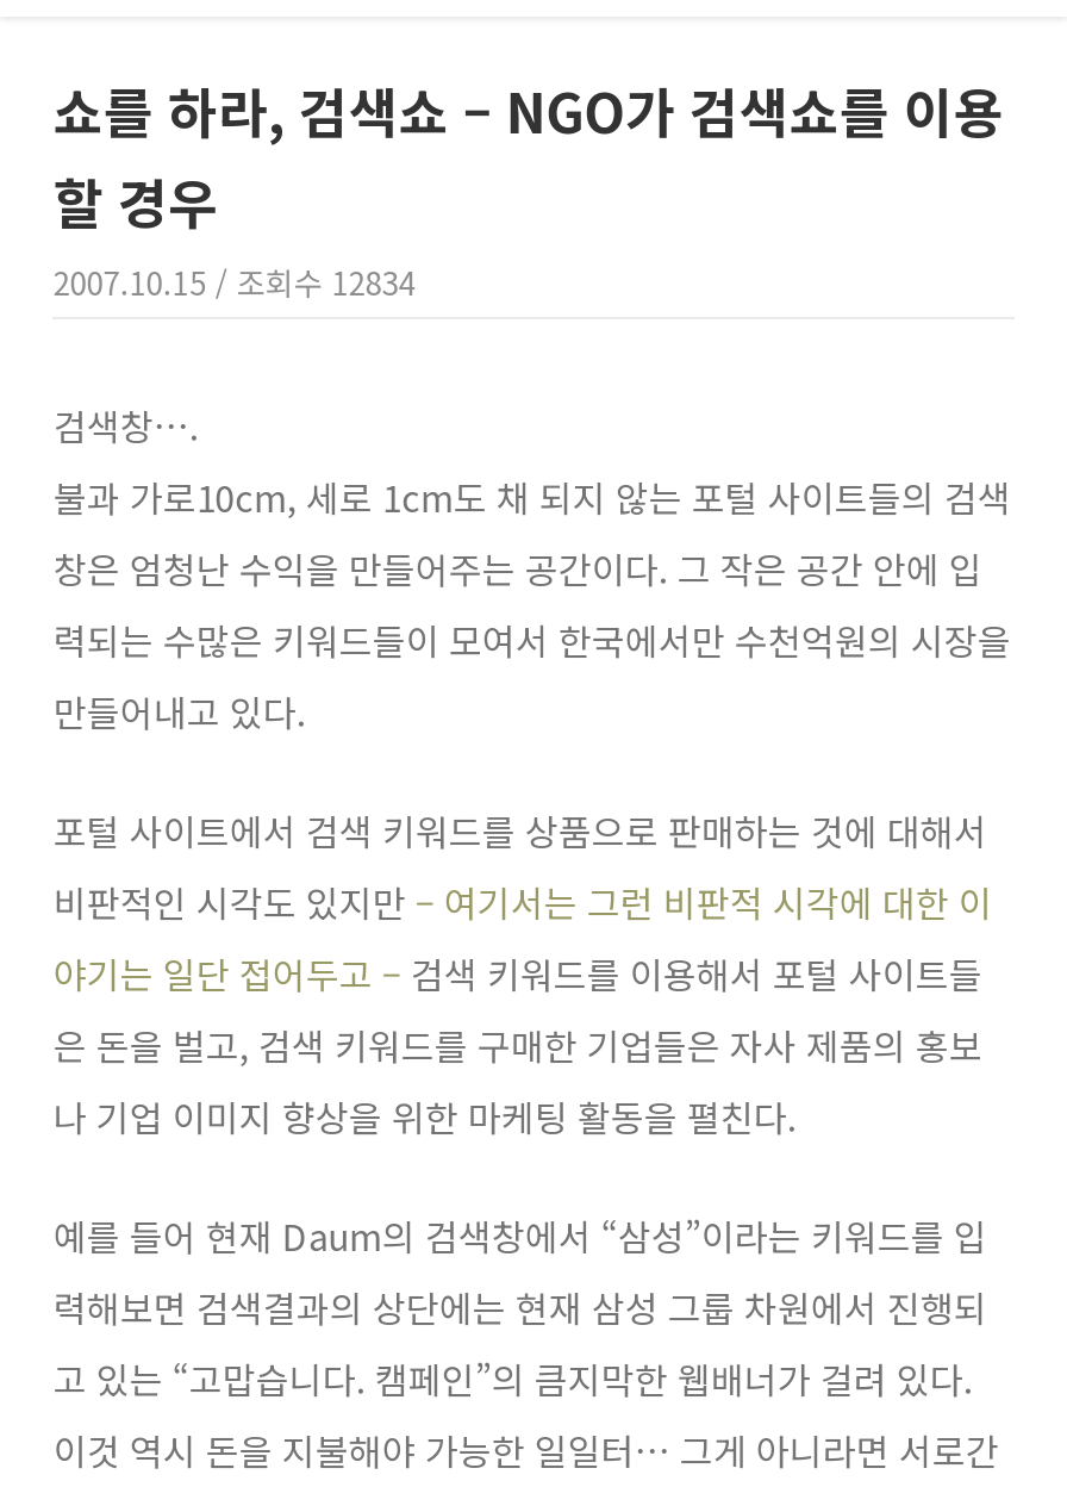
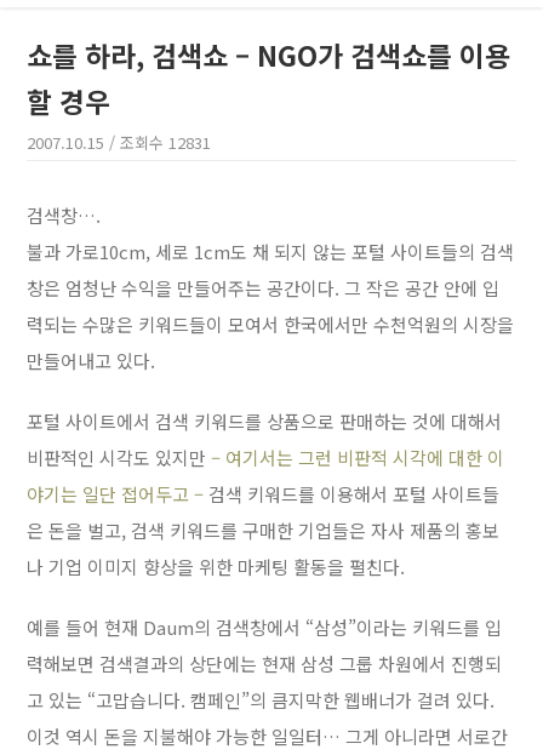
[53,260,415,305] 2007.10.15 / 조회수 12834 -> [27,131,211,154] 2007.10.15 / 조회수 12831

